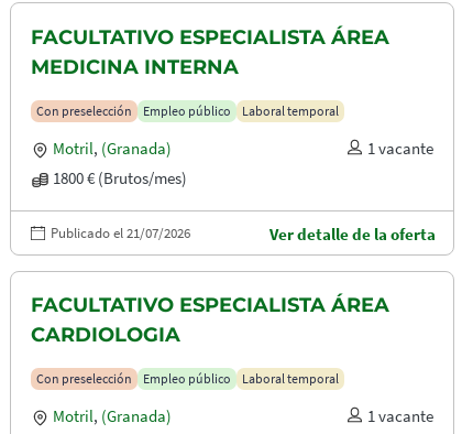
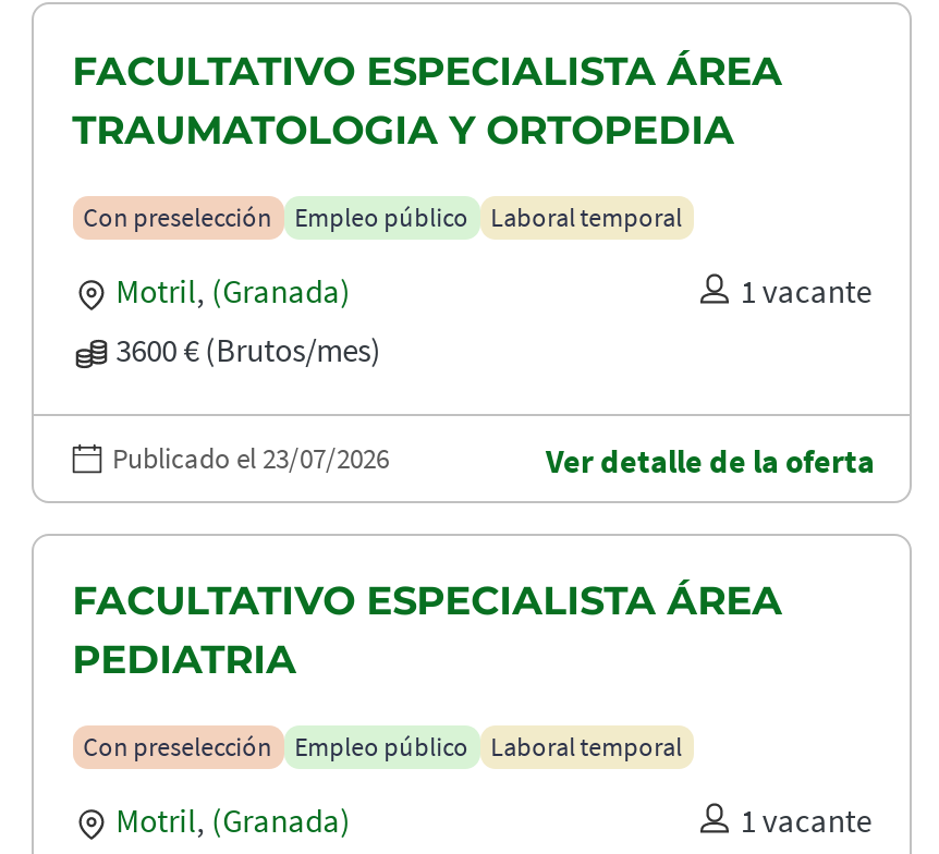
[30,55,238,79] MEDICINA INTERNA -> [72,106,734,154] TRAUMATOLOGIA Y ORTOPEDIA
[52,167,187,188] 1800 € (Brutos/mes) -> [116,329,381,370] 3600 € (Brutos/mes)
[51,223,190,242] Publicado el 21/07/2026 -> [112,440,389,477] Publicado el 23/07/2026
[30,323,180,347] CARDIOLOGIA -> [72,637,297,685] PEDIATRIA

